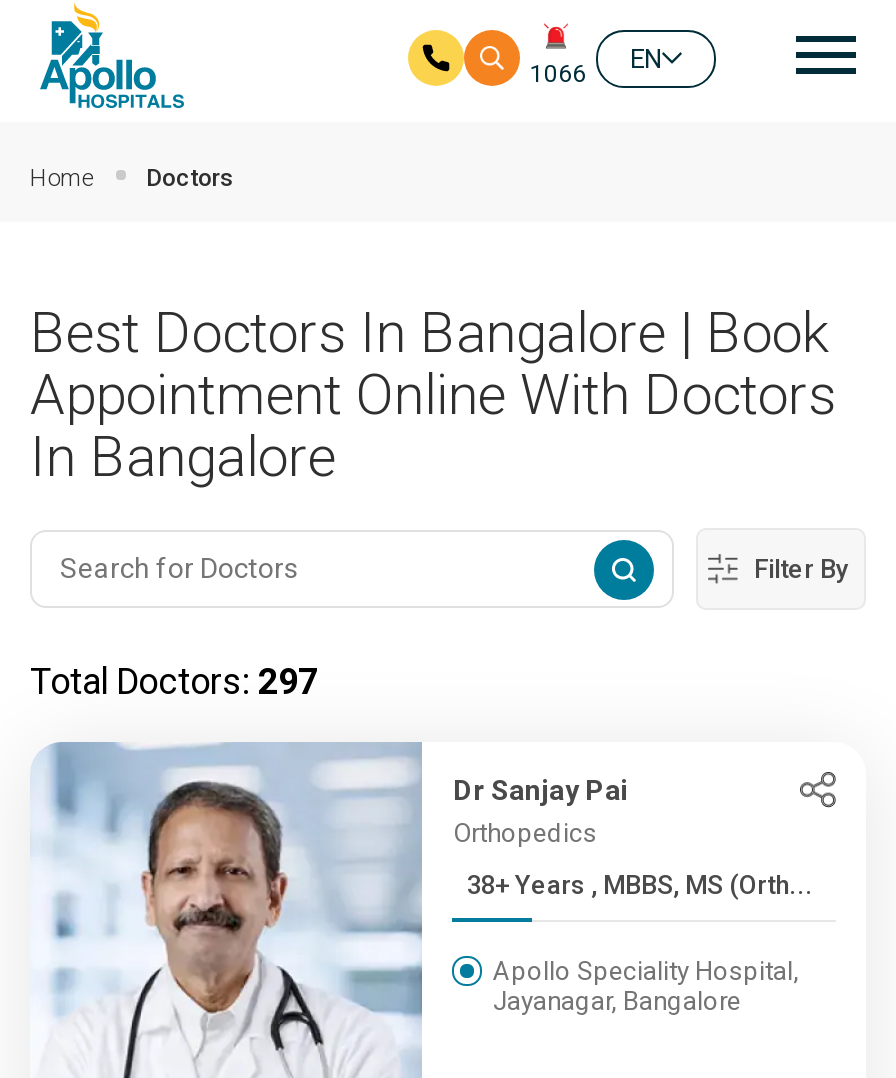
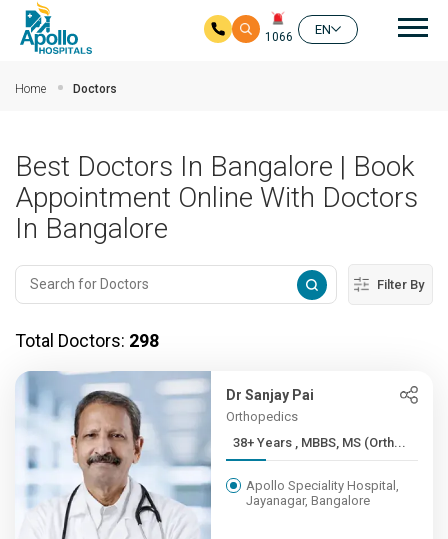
[30,660,318,702] Total Doctors: 297 -> [15,330,159,351] Total Doctors: 298

